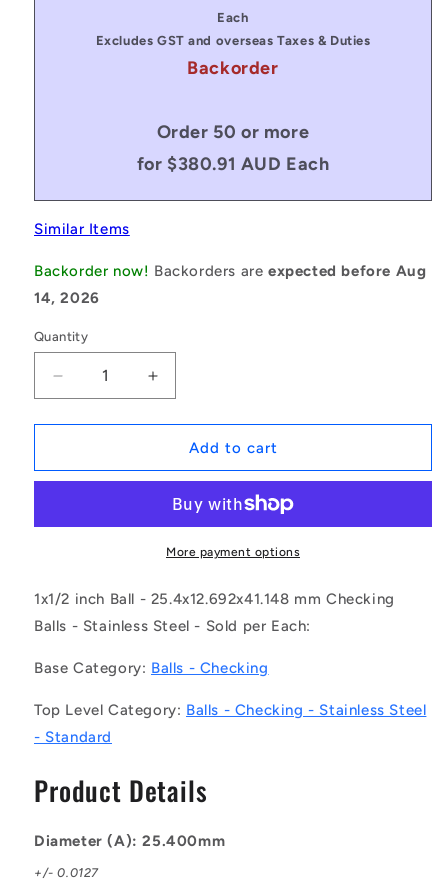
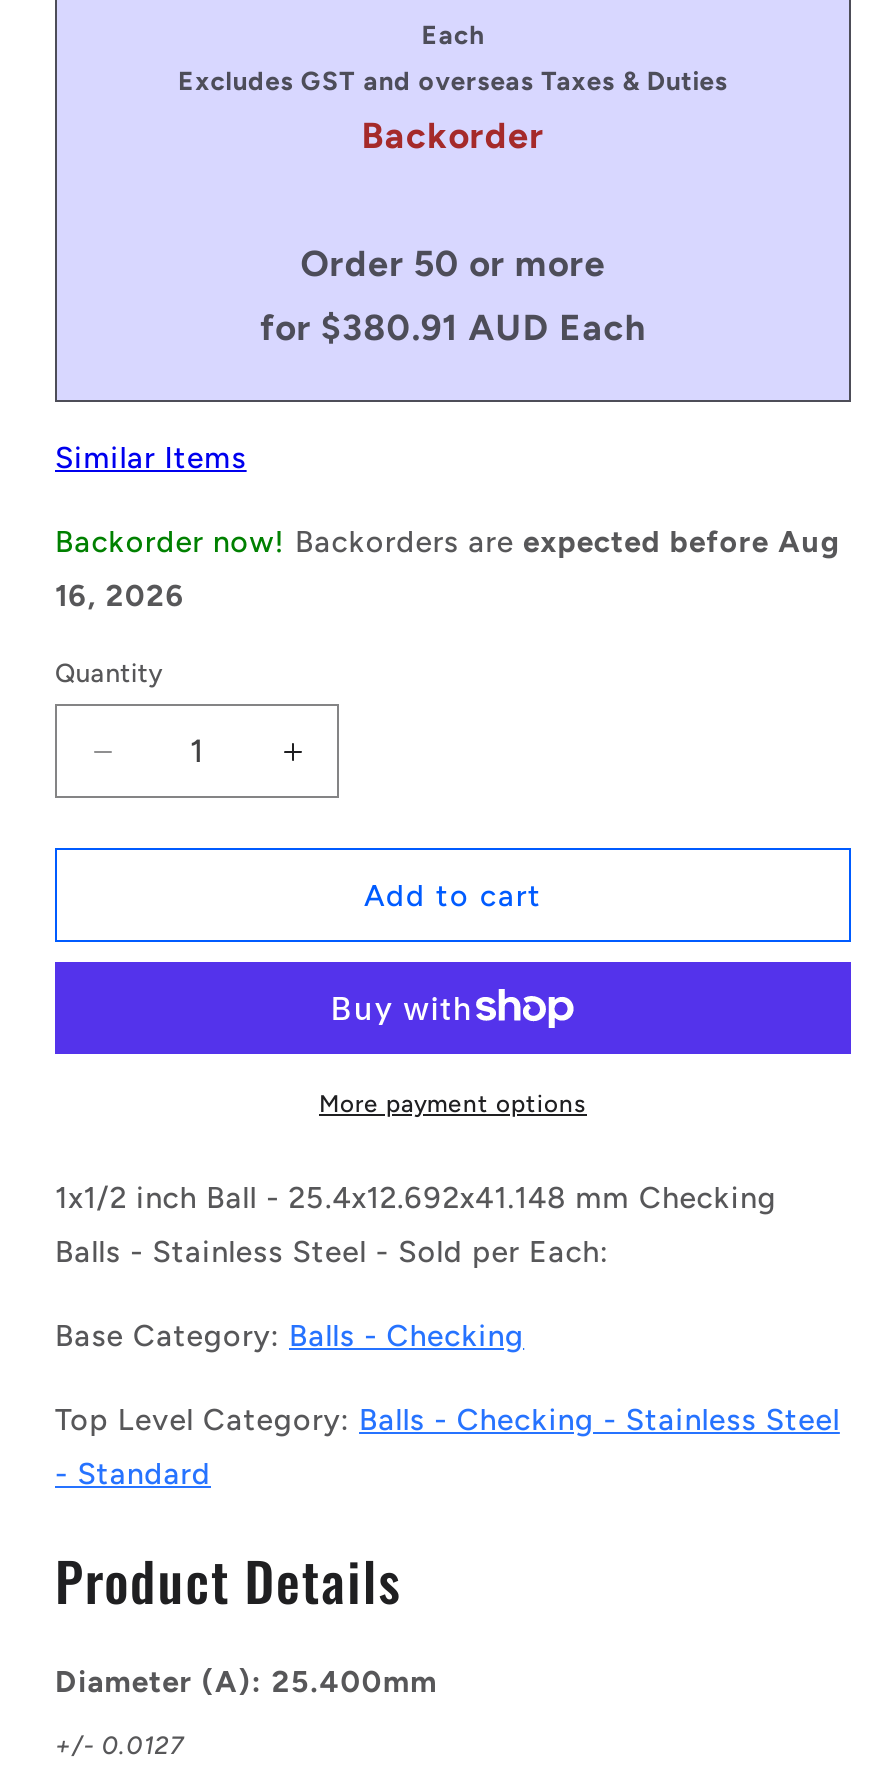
[34,289,100,307] 14, 2026 -> [55,579,185,615] 16, 2026

